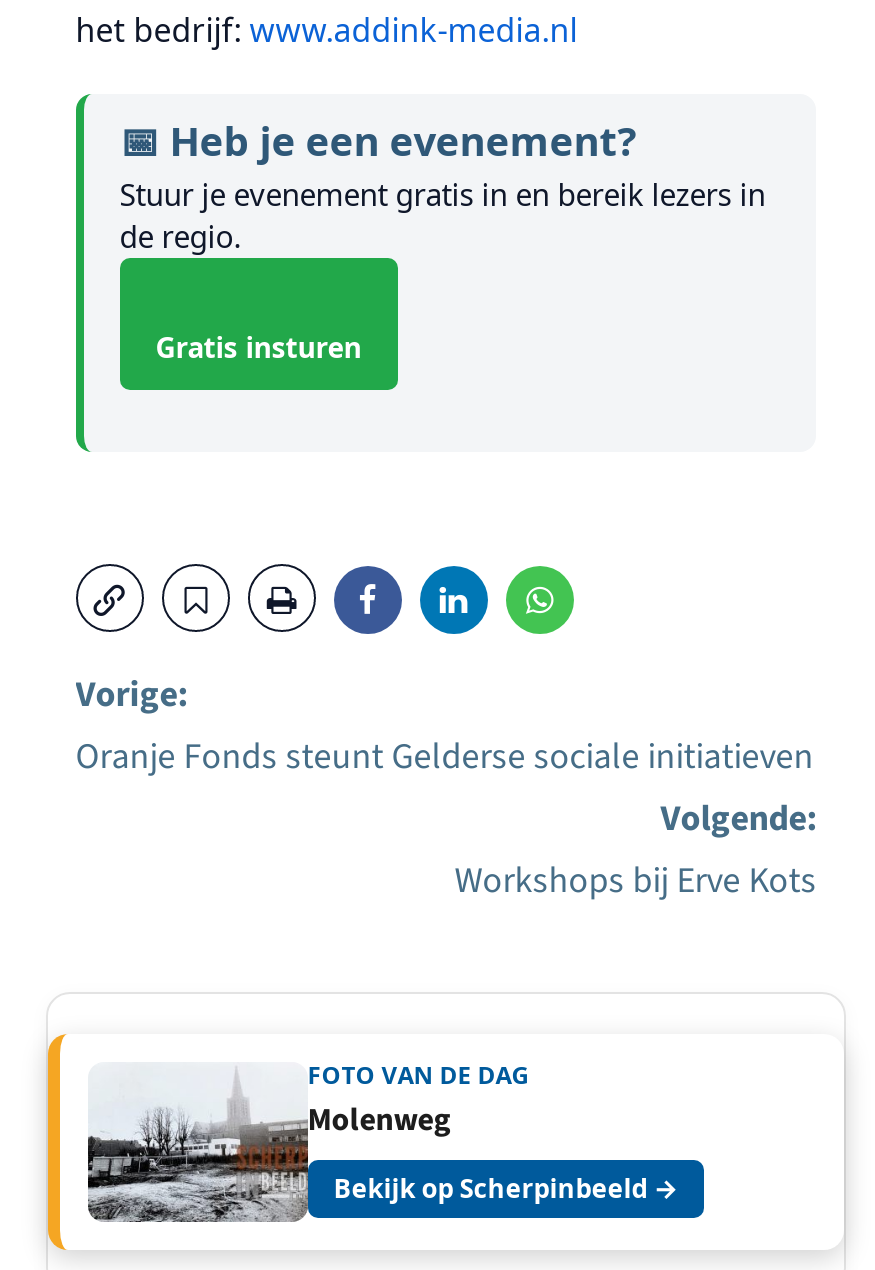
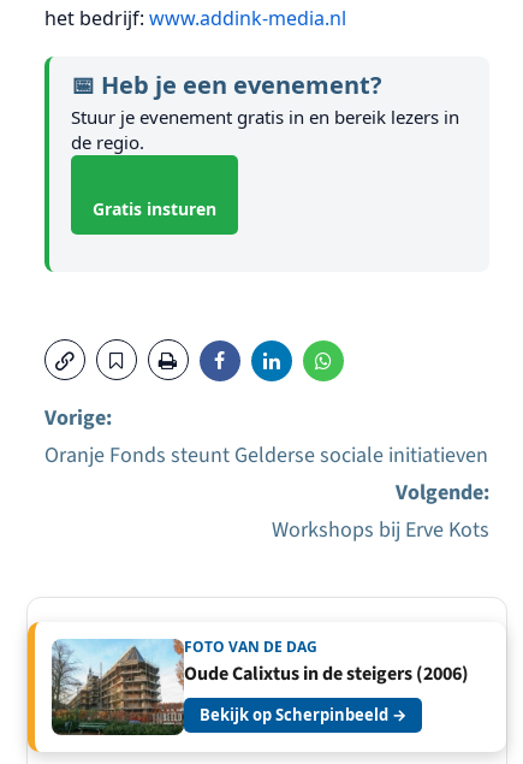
[88,1064,451,1224] [image] | Molenweg -> [50,639,469,736] [image] | Oude Calixtus in de steigers (2006)

